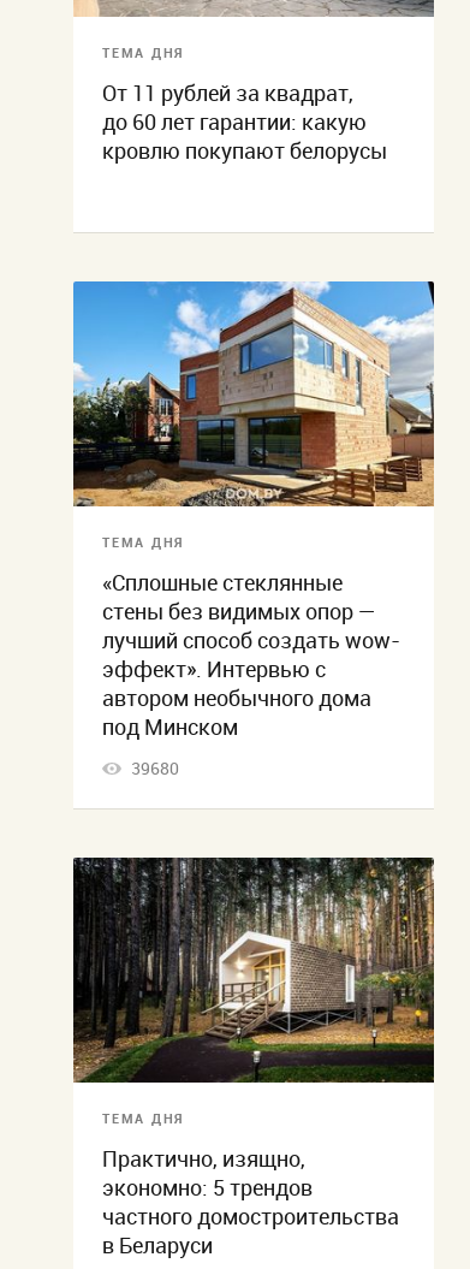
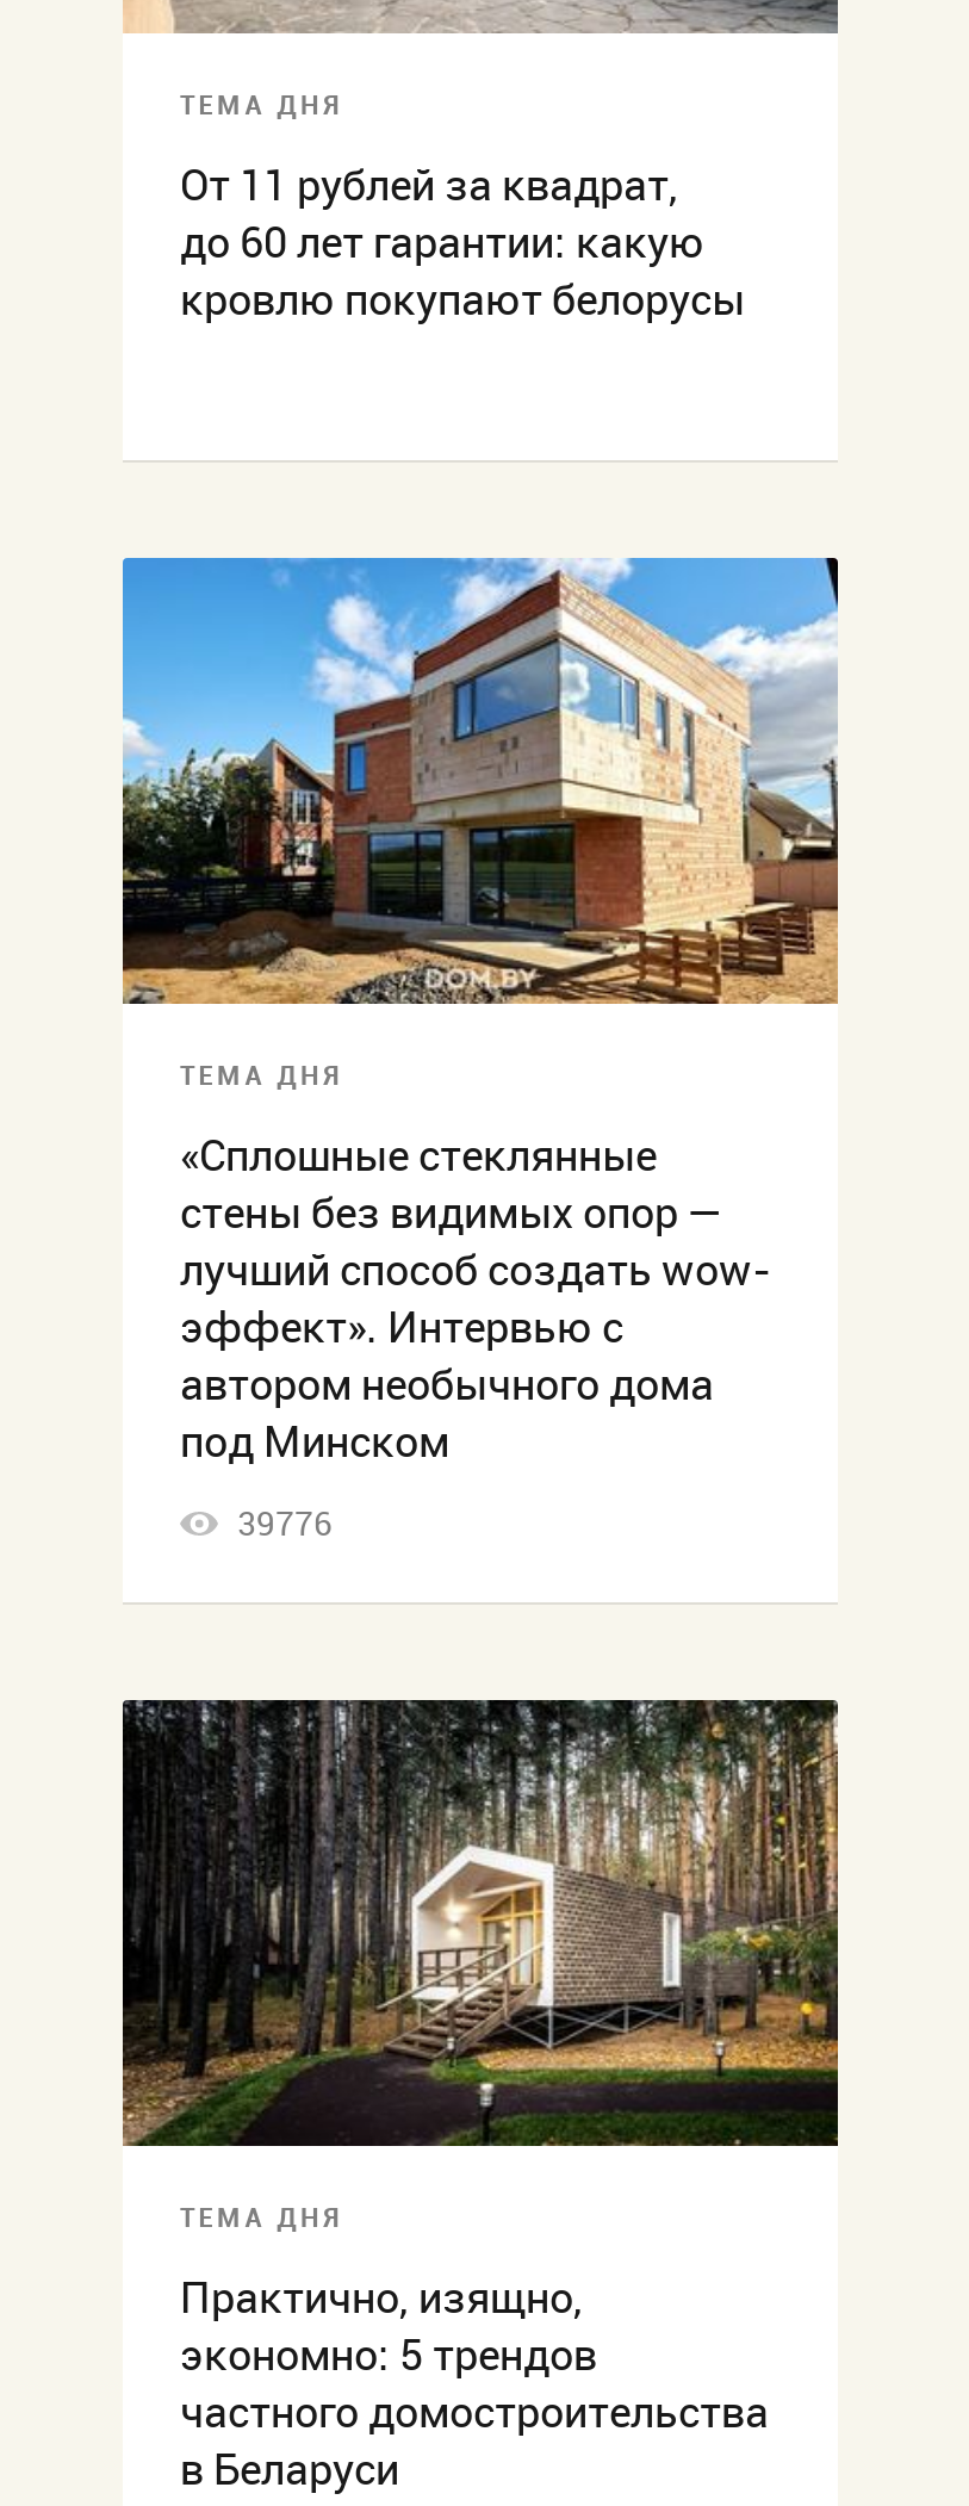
[131,759,179,778] 39680 -> [237,1505,333,1543] 39776

